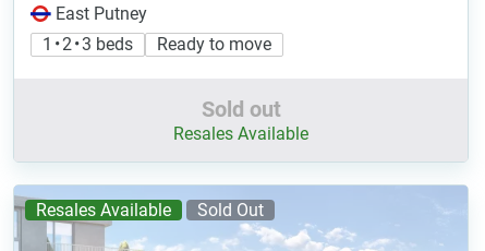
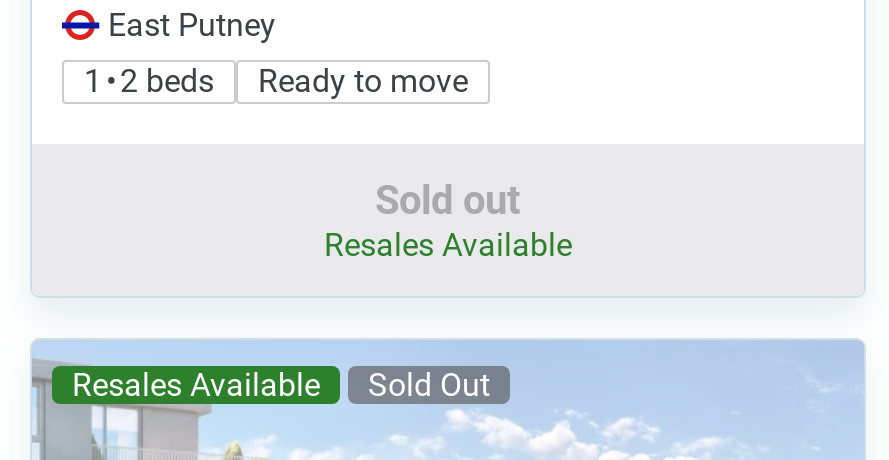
[43,34,271,55] 1 • 2 • 3 beds Ready to move -> [84,62,468,100] 1 • 2 beds Ready to move

